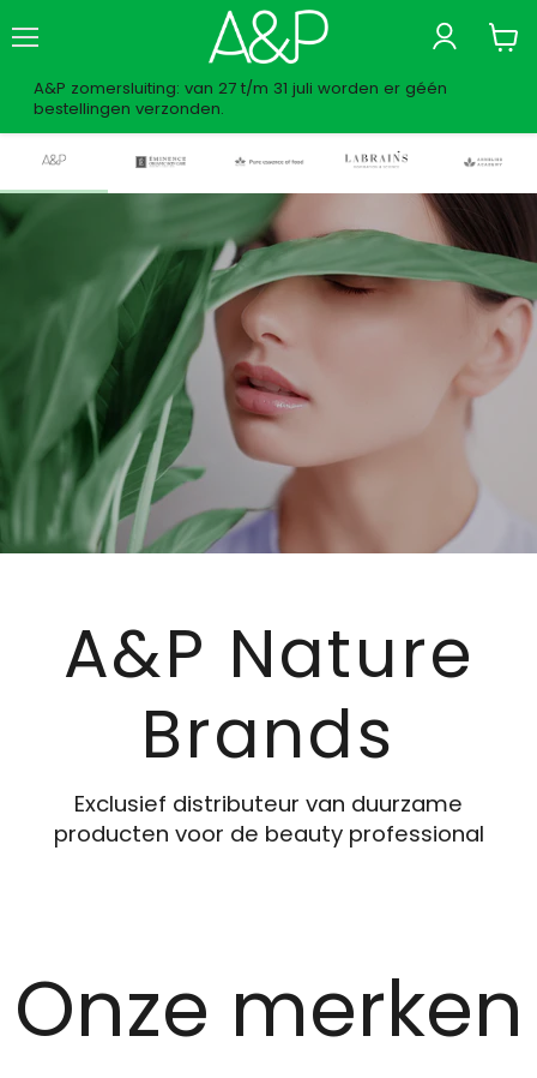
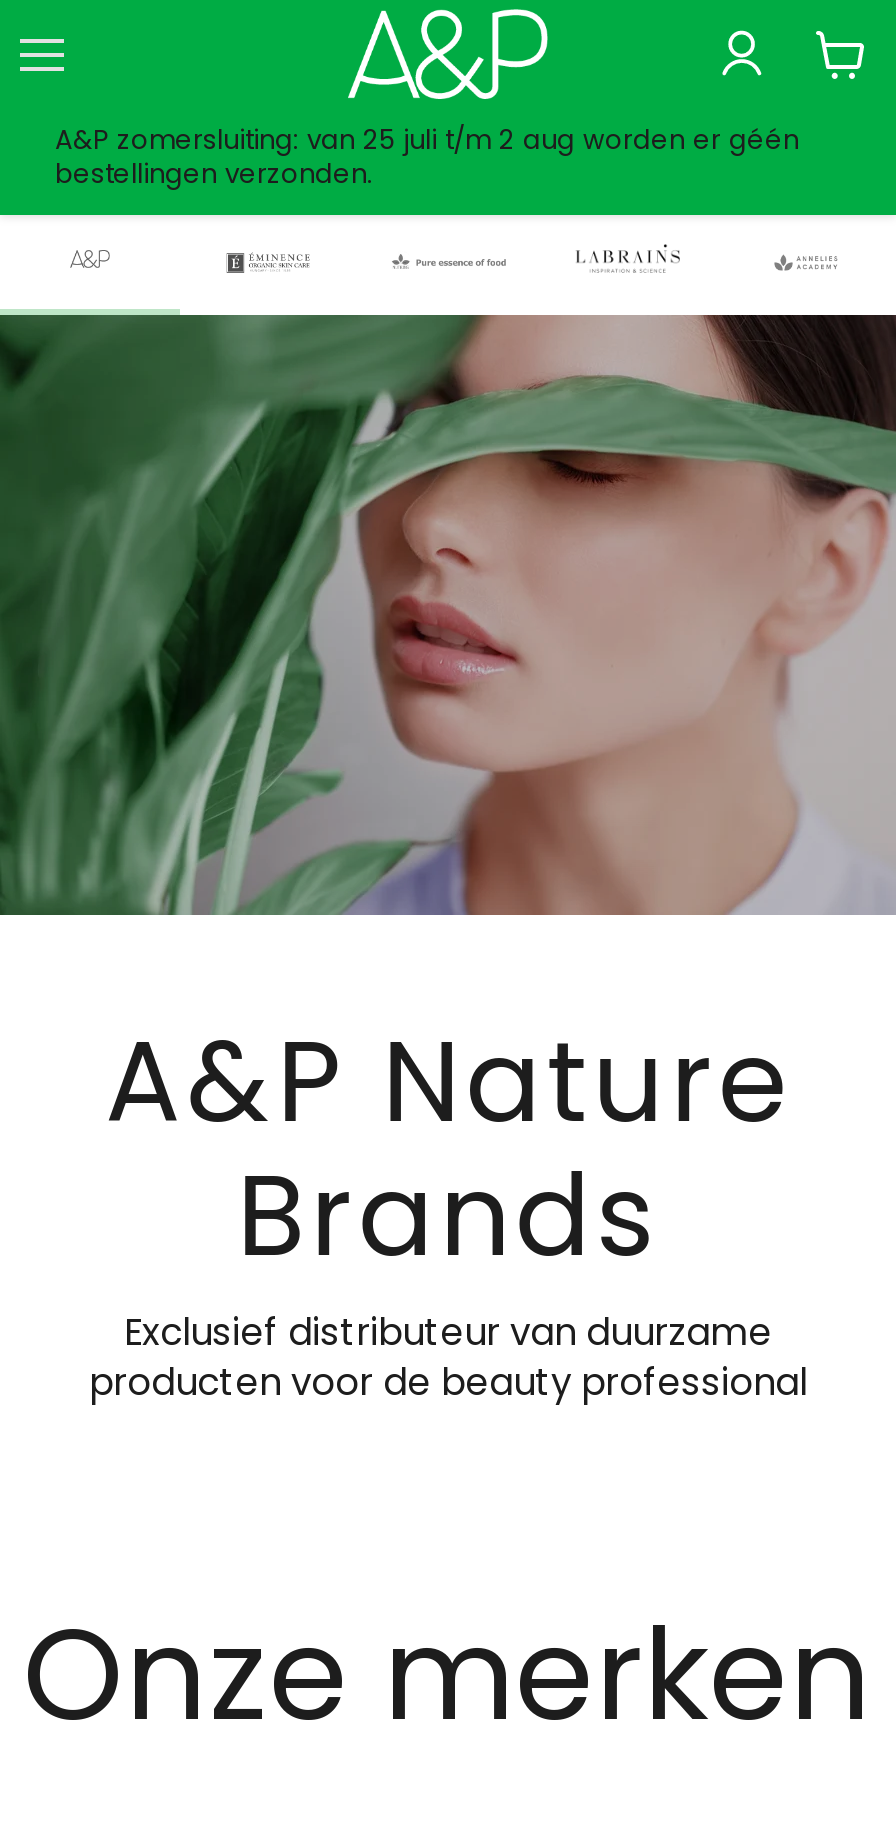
[33,77,447,99] A&P zomersluiting: van 27 t/m 31 juli worden er géén -> [55,121,799,159] A&P zomersluiting: van 25 juli t/m 2 aug worden er géén

